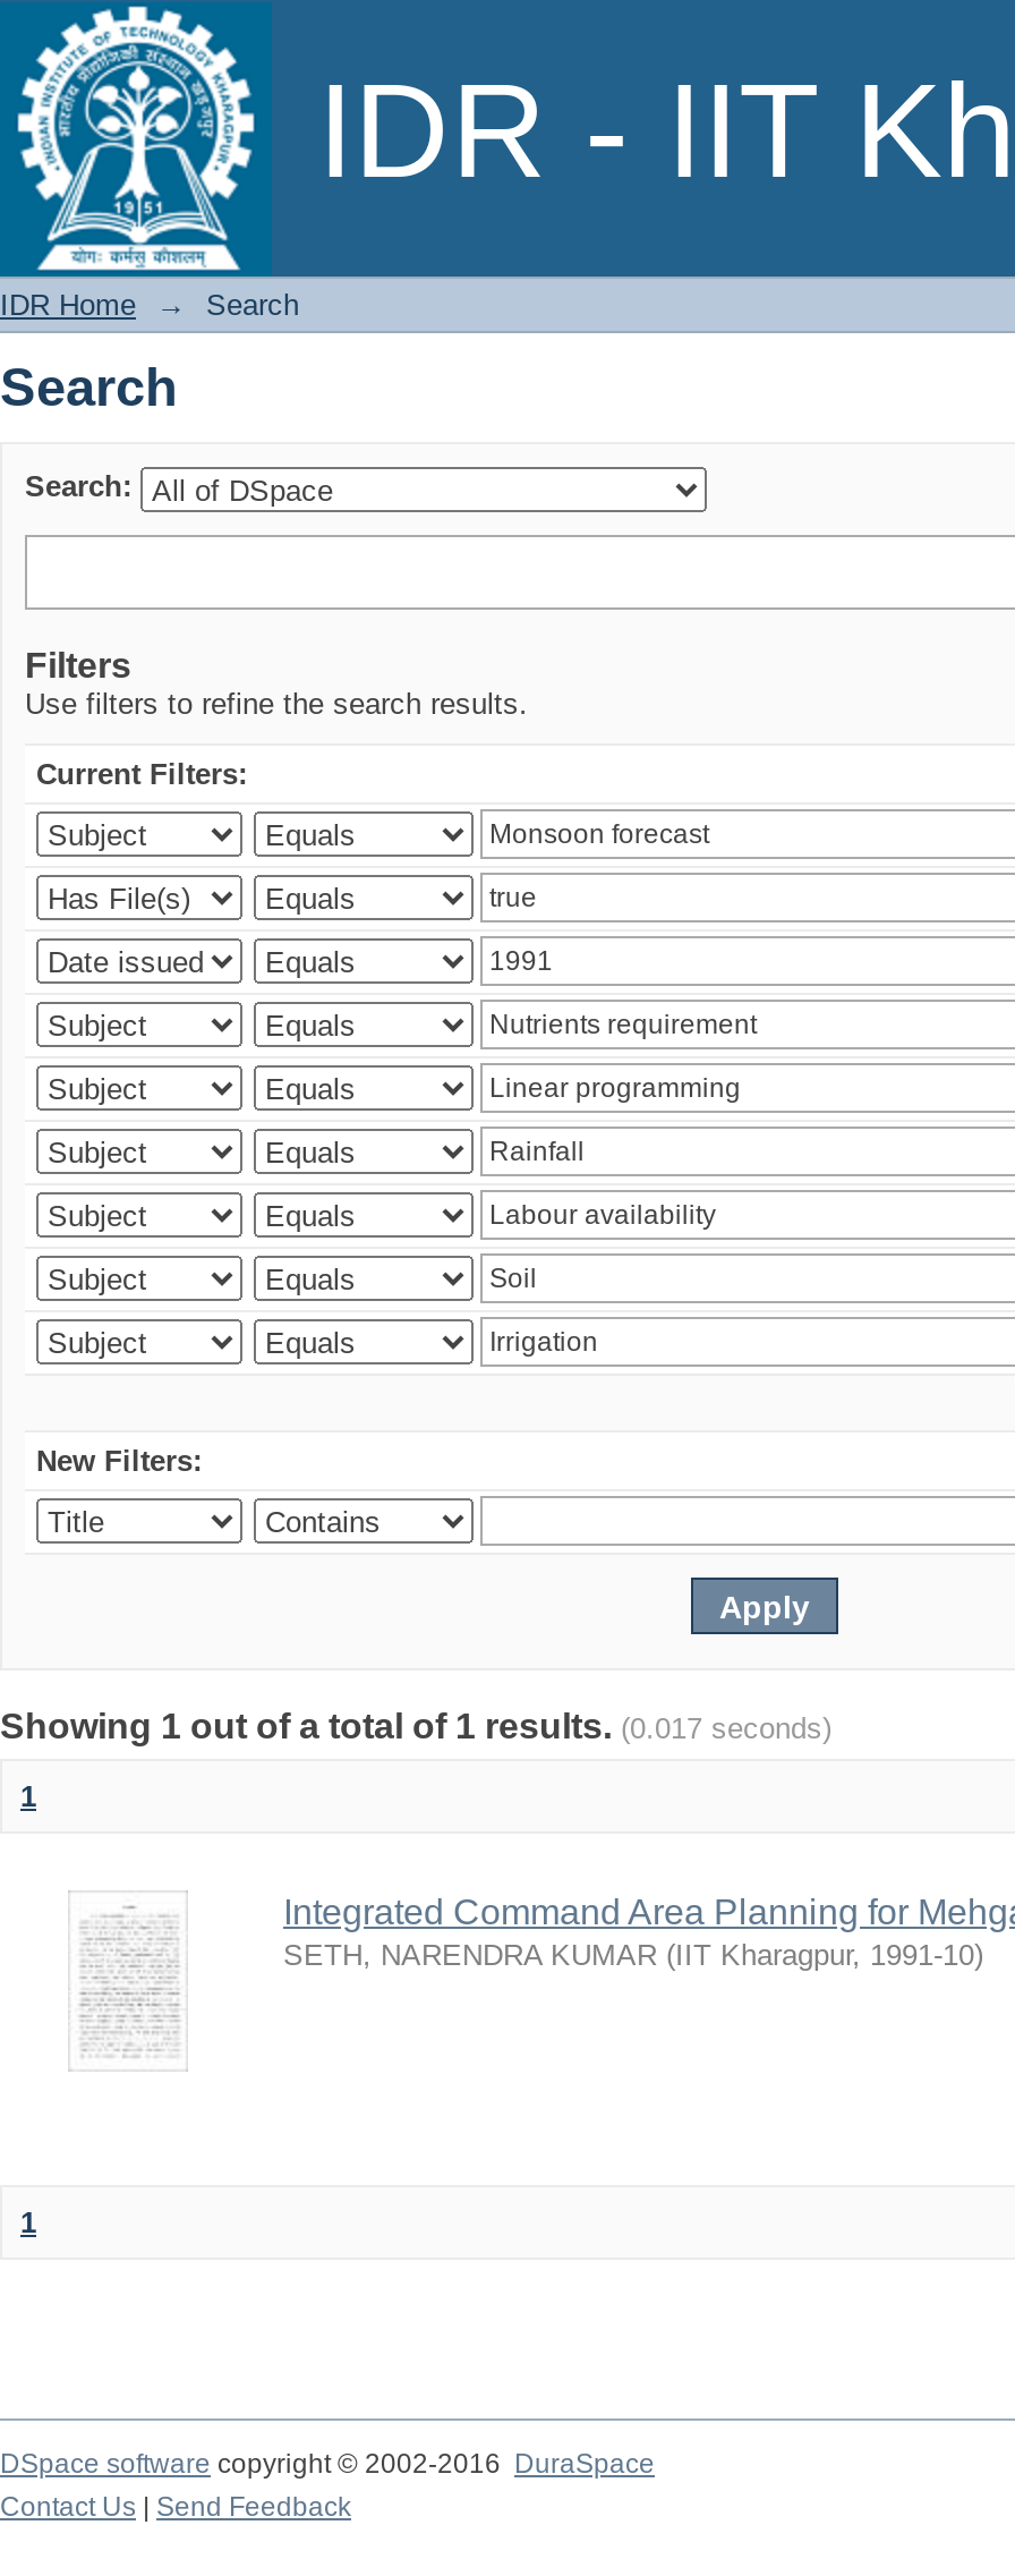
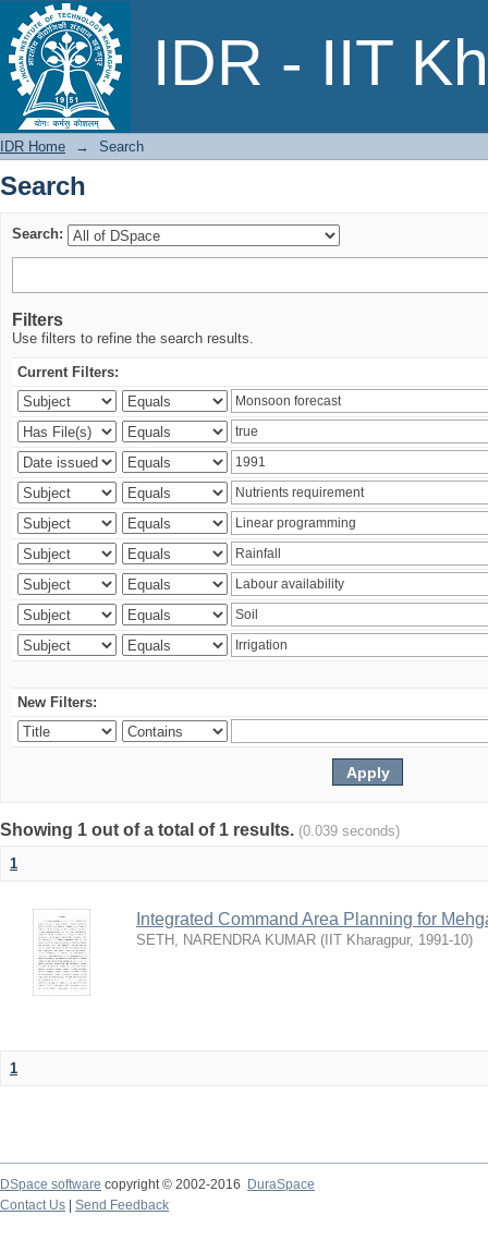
[0,1707,831,1745] Showing 1 out of a total of 1 results. (0.017 seconds) -> [0,820,400,839] Showing 1 out of a total of 1 results. (0.039 seconds)

